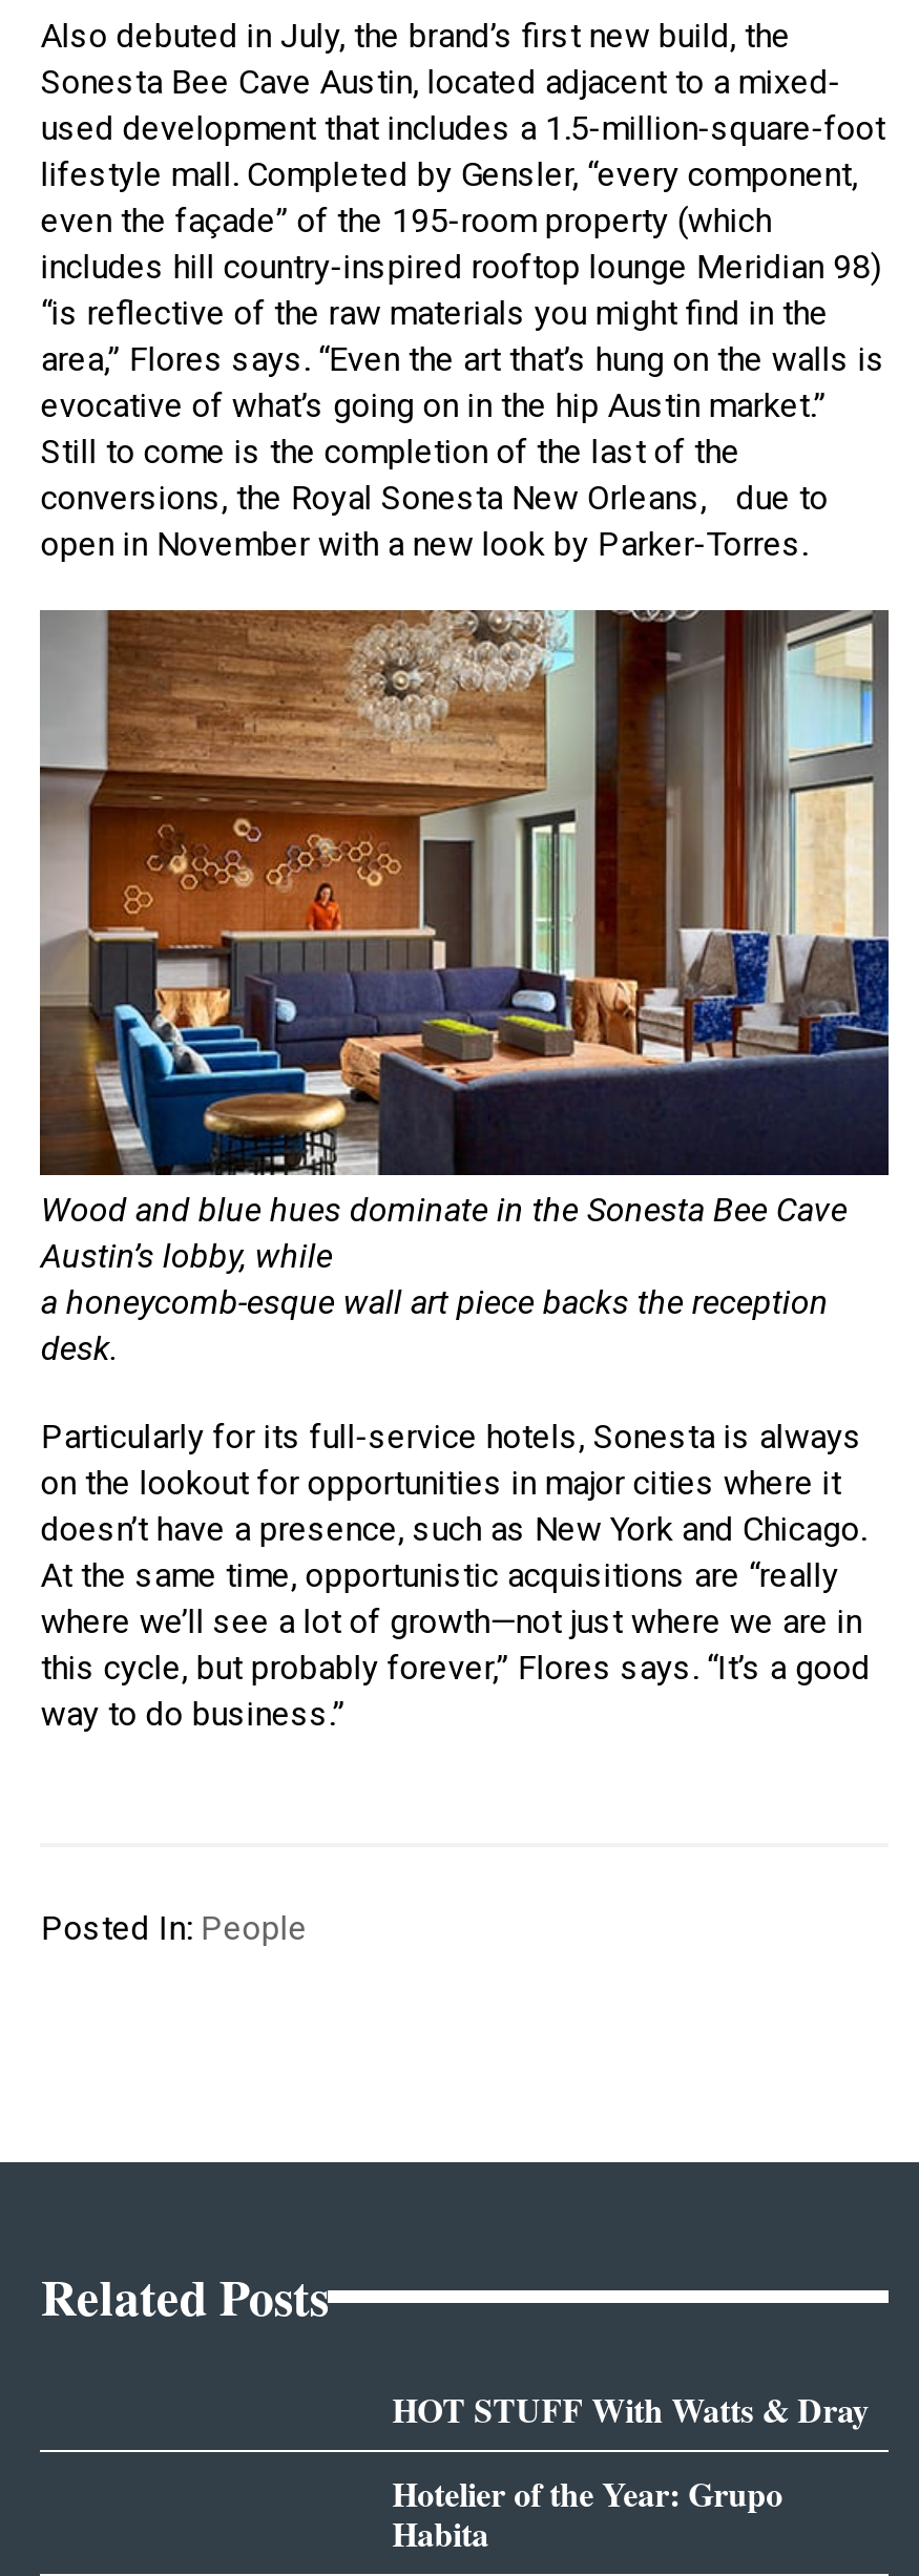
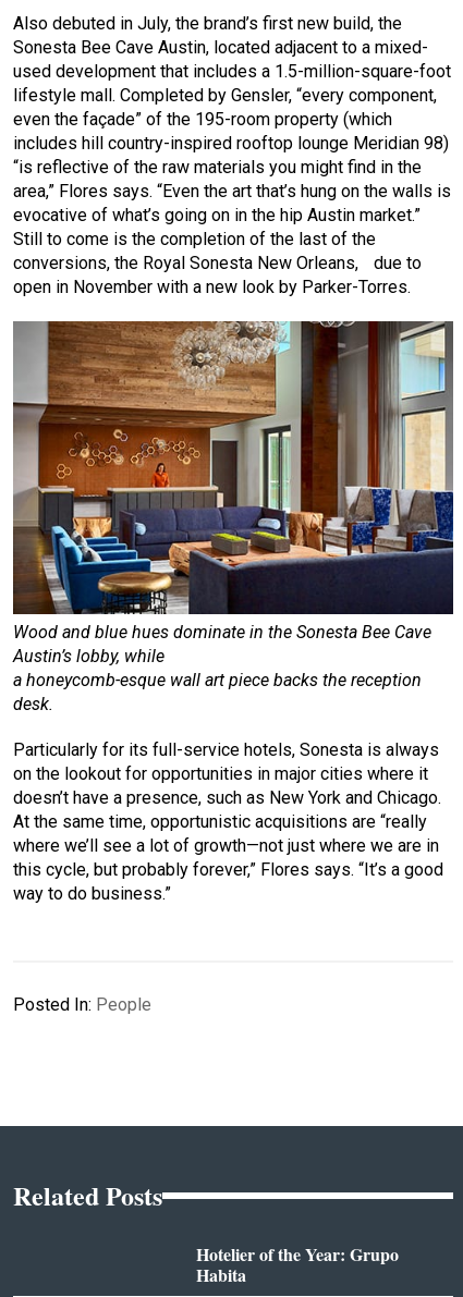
[392,2385,869,2434] HOT STUFF With Watts & Dray -> none

